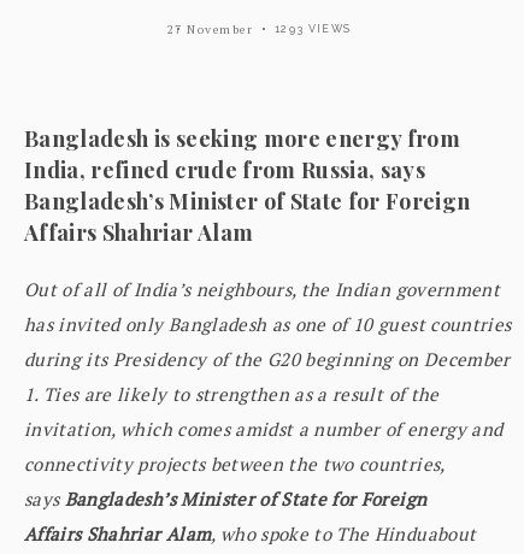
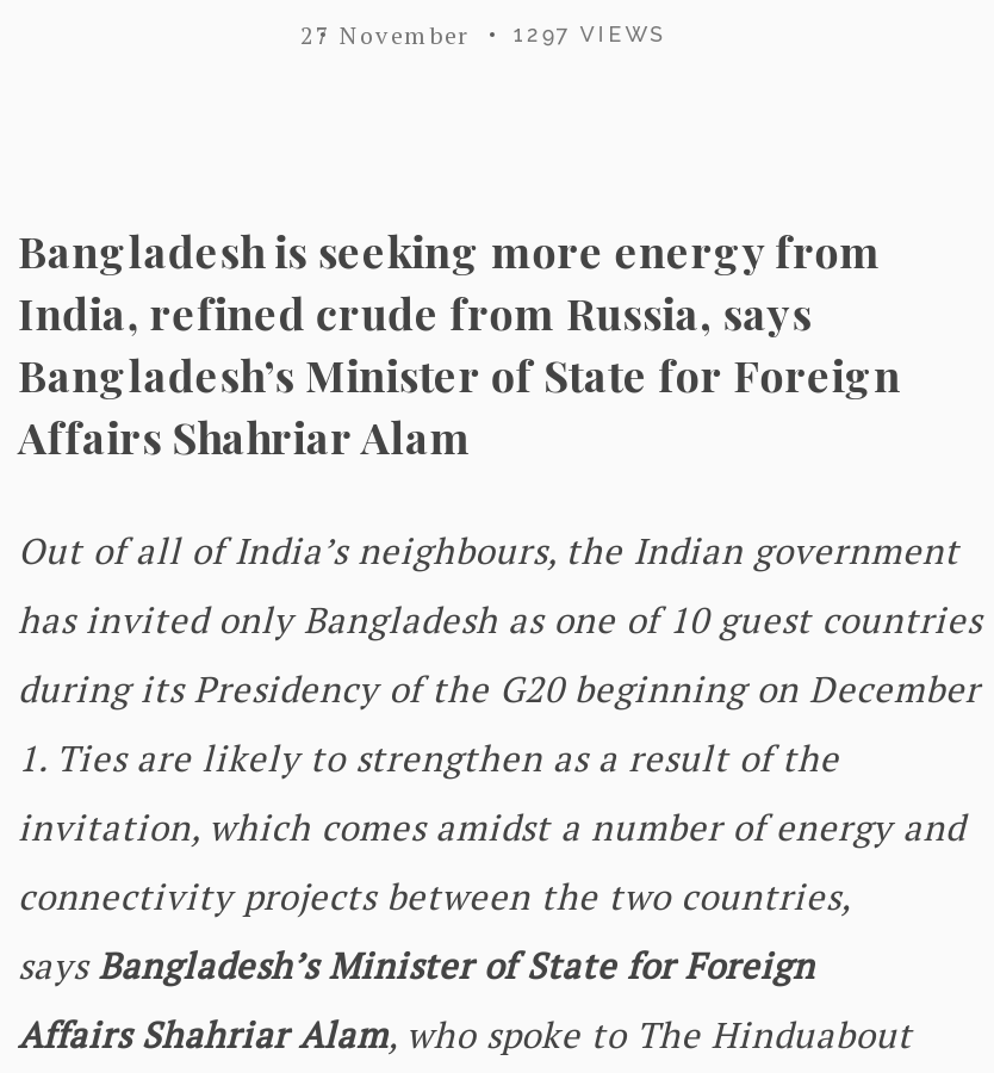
[167,21,351,37] 27 November 1293 VIEWS -> [300,20,665,51] 27 November 1297 VIEWS

